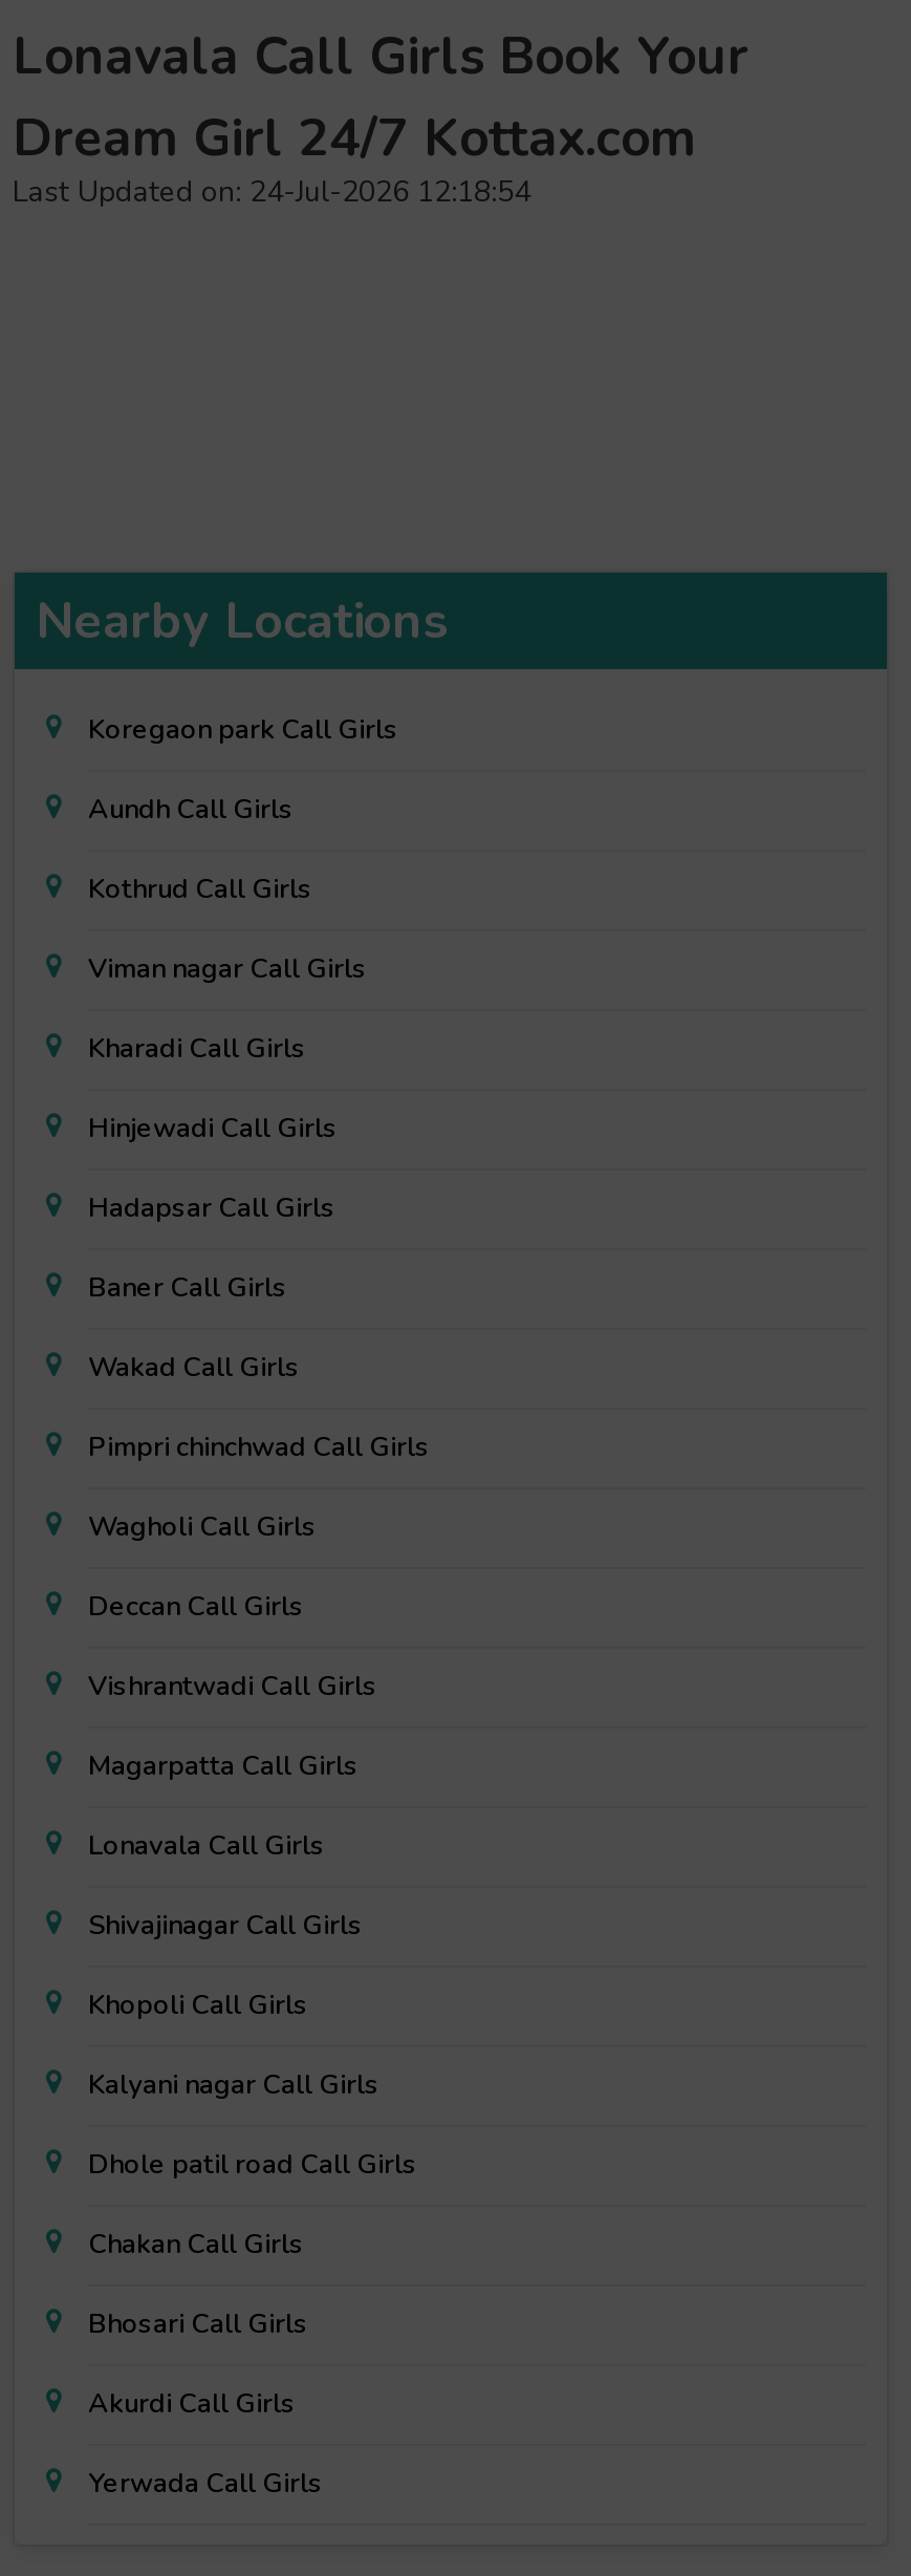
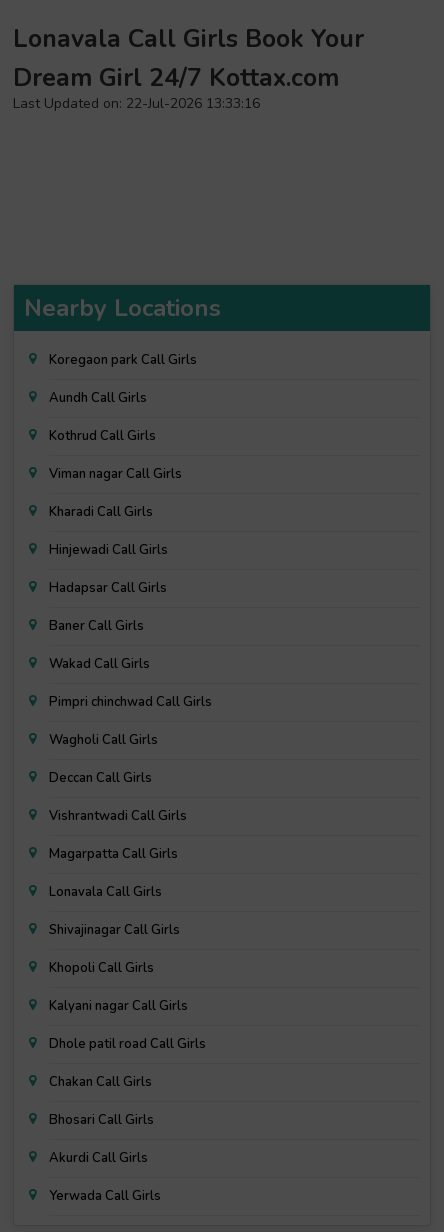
[13,172,530,212] Last Updated on: 24-Jul-2026 12:18:54 -> [13,94,260,113] Last Updated on: 22-Jul-2026 13:33:16

